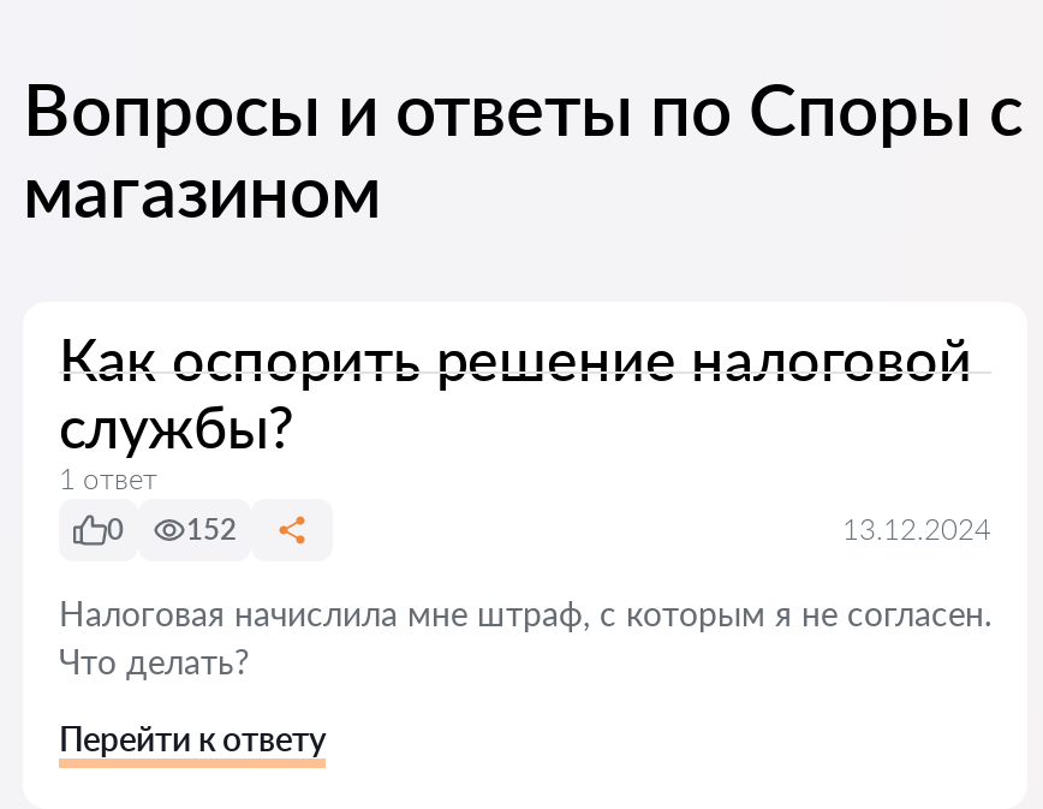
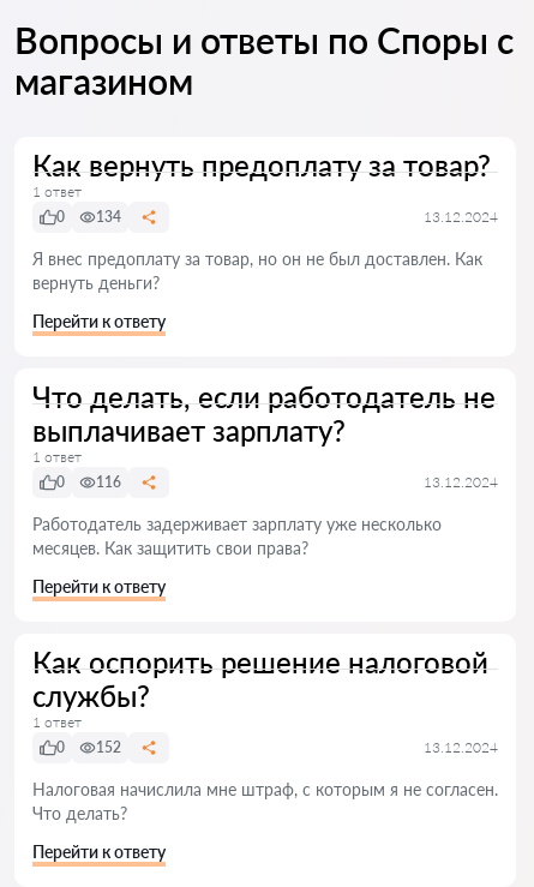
none -> [32,148,498,597] Как вернуть предоплату за товар? | 1 ответ | 0 | 134 | 13.12.2024 | Я внес предоплату за товар, но он не был доставлен. Как | вернуть деньги? | Перейти к ответу | Что делать, если работодатель не | выплачивает зарплату? | 1 ответ | 0 | 116 | 13.12.2024 | Работодатель задерживает зарплату уже несколько | месяцев. Как защитить свои права? | Перейти к ответу

